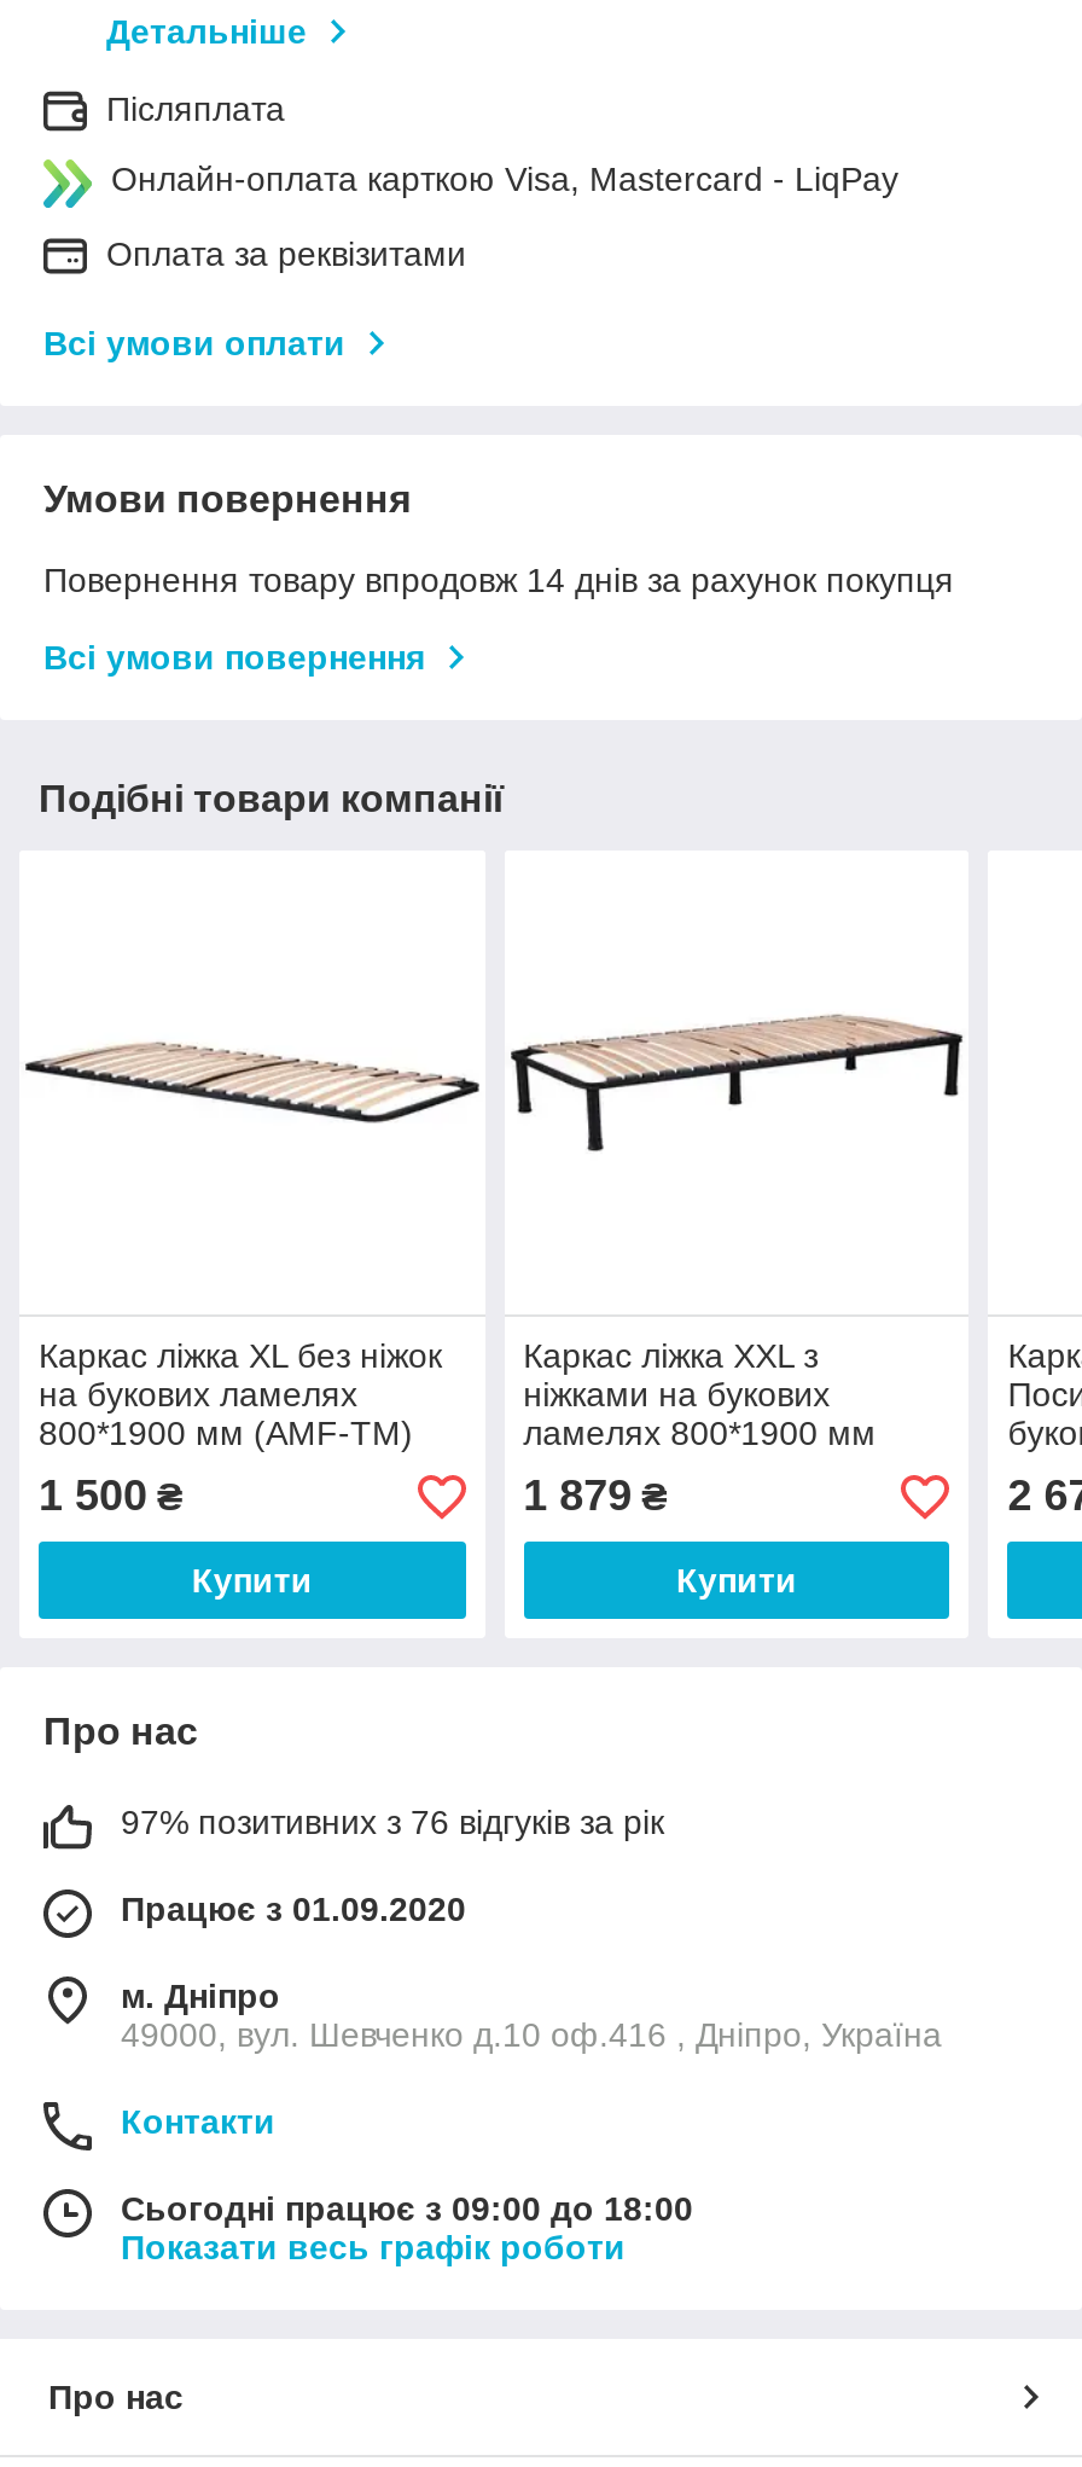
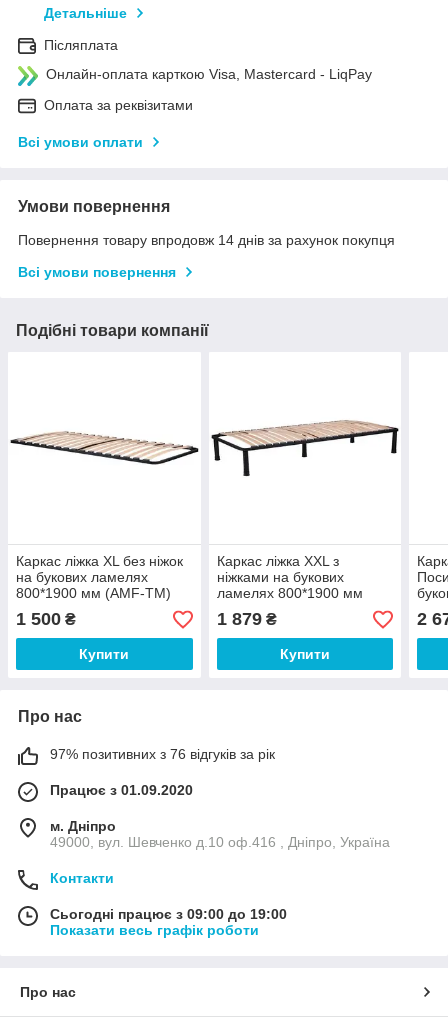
[121,2190,693,2229] Сьогодні працює з 09:00 до 18:00 -> [50,906,287,922] Сьогодні працює з 09:00 до 19:00

